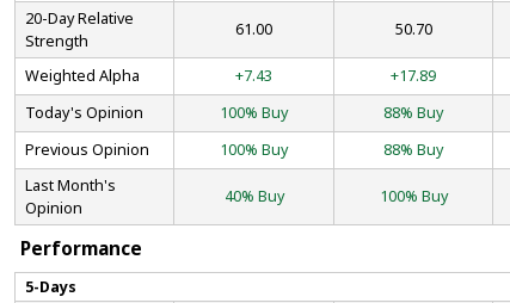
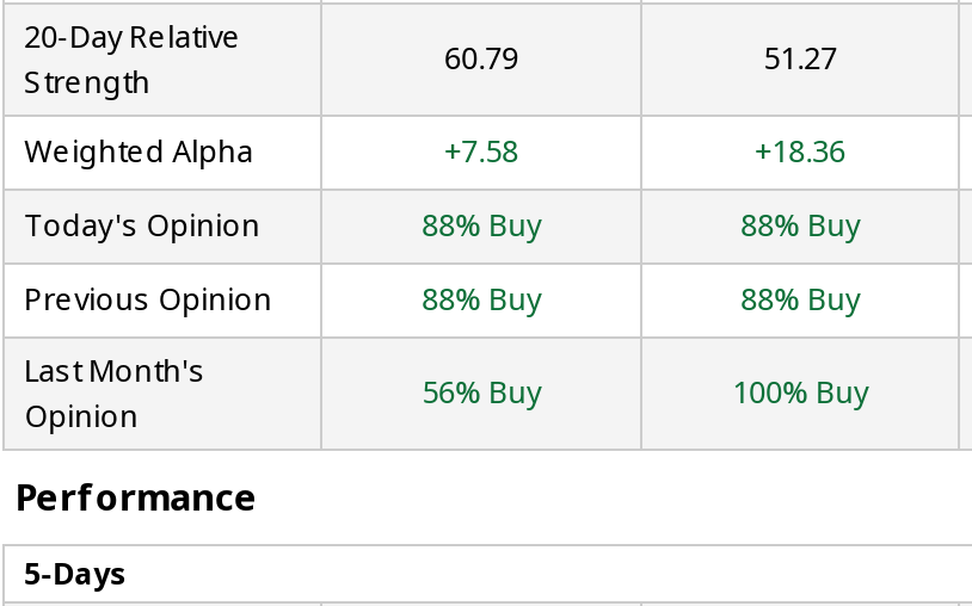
[235,19,272,39] 61.00 -> [444,38,518,79] 60.79
[395,19,432,39] 50.70 -> [763,38,837,79] 51.27
[235,66,272,86] +7.43 -> [444,131,518,172] +7.58
[391,66,436,86] +17.89 -> [755,131,846,172] +18.36
[220,103,288,123] 100% Buy -> [422,205,541,246] 88% Buy
[220,140,288,160] 100% Buy -> [422,279,541,320] 88% Buy
[224,186,284,206] 40% Buy -> [422,372,541,413] 56% Buy

